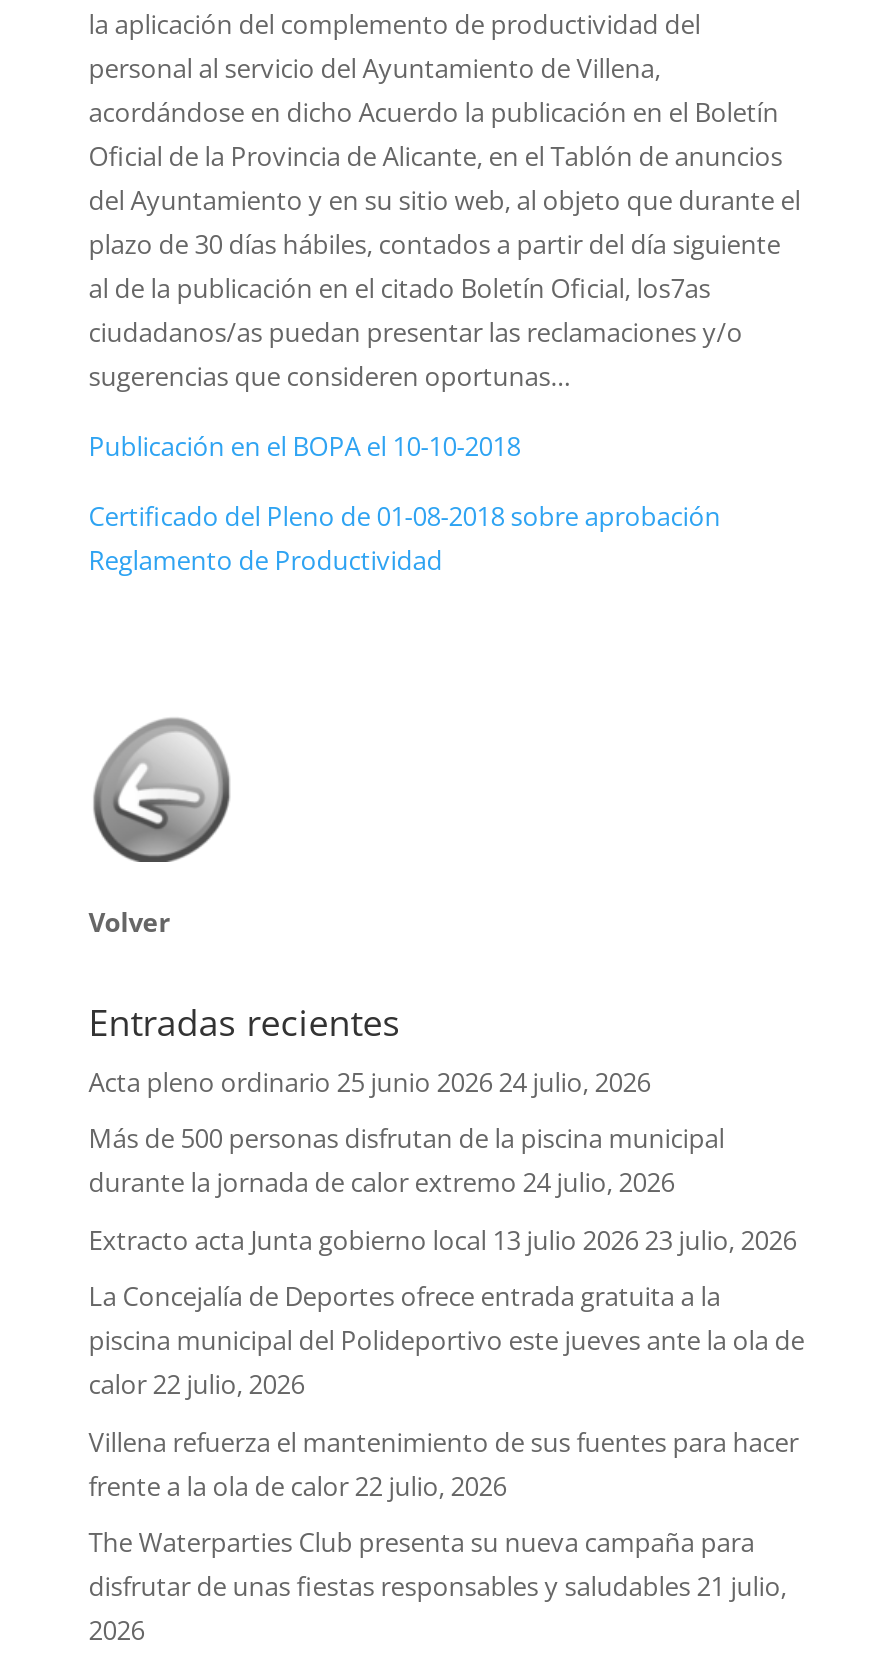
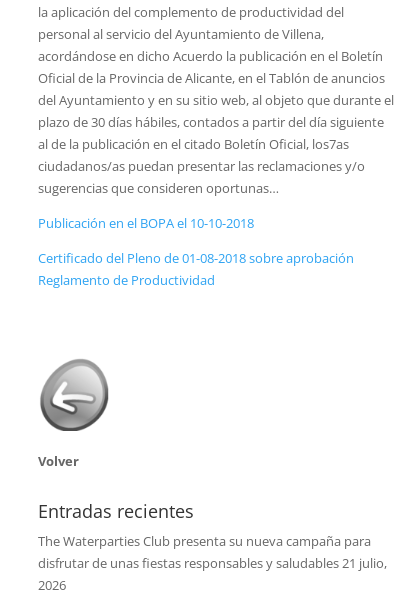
[89,1064,805,1504] Acta pleno ordinario 25 junio 2026 24 julio, 2026 | Más de 500 personas disfrutan de la piscina municipal | durante la jornada de calor extremo 24 julio, 2026 | Extracto acta Junta gobierno local 13 julio 2026 23 julio, 2026 | La Concejalía de Deportes ofrece entrada gratuita a la | piscina municipal del Polideportivo este jueves ante la ola de | calor 22 julio, 2026 | Villena refuerza el mantenimiento de sus fuentes para hacer | frente a la ola de calor 22 julio, 2026 -> none

